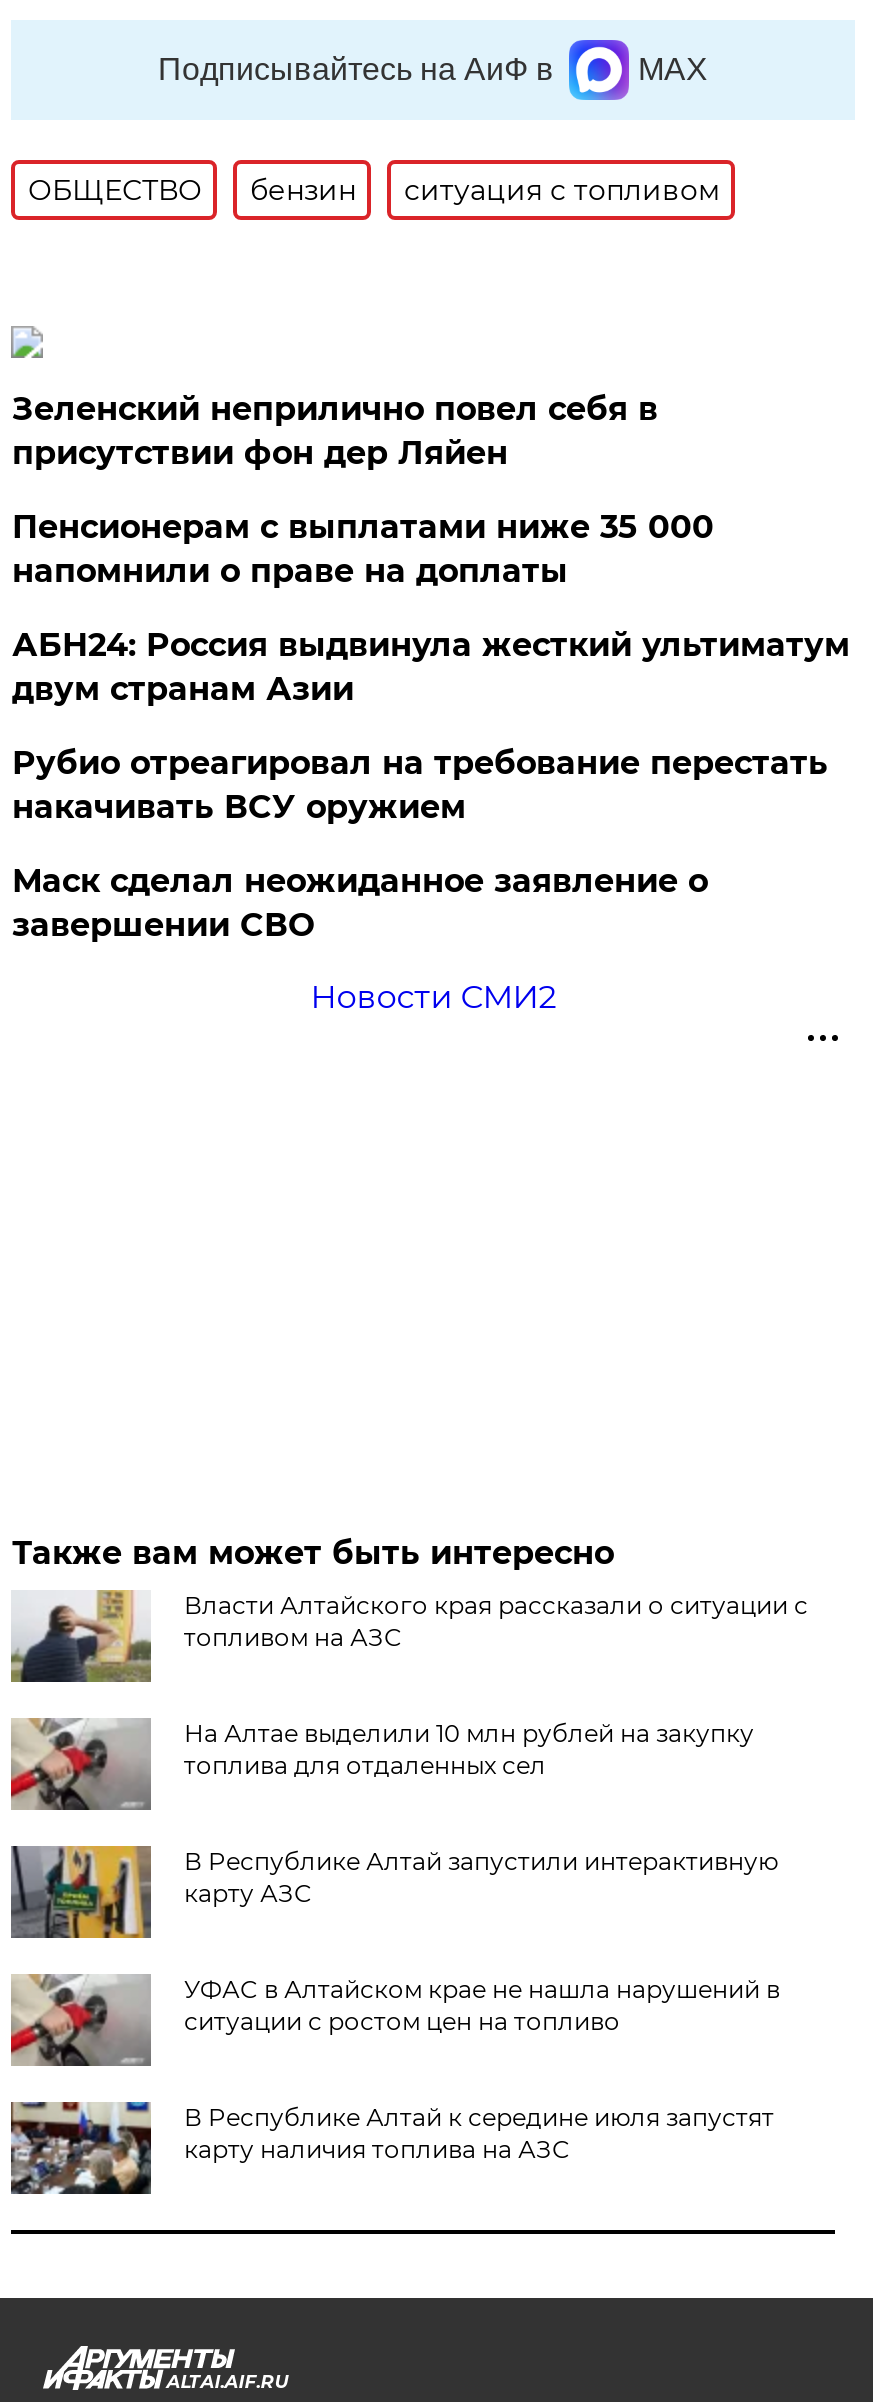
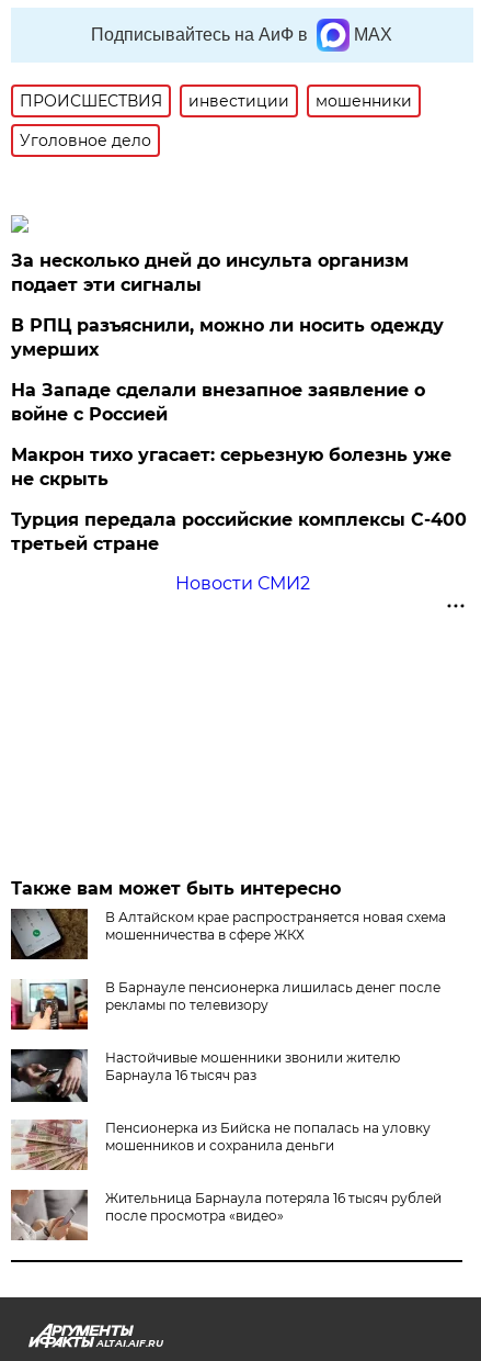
[28,172,720,208] ОБЩЕСТВО | бензин | ситуация с топливом -> [20,91,412,150] ПРОИСШЕСТВИЯ | инвестиции | мошенники | Уголовное дело
[12,390,850,944] Зеленский неприлично повел cебя в | присутствии фон дер Ляйен | Пенсионерам с выплатами ниже 35 000 | напомнили о праве на доплаты | АБН24: Россия выдвинула жесткий ультиматум | двум странам Азии | Рубио отреагировал на требование перестать | накачивать ВСУ оружием | Маск сделал неожиданное заявление о | завершении СВО -> [11,250,467,554] За несколько дней до инсульта организм | подает эти сигналы | В РПЦ разъяснили, можно ли носить одежду | умерших | На Западе сделали внезапное заявление о | войне с Россией | Макрон тихо угасает: серьезную болезнь уже | не скрыть | Турция передала российские комплексы С-400 | третьей стране
[9,1588,808,1684] [image] | Власти Алтайского края рассказали о ситуации с | топливом на АЗС -> [10,908,446,960] [image] | В Алтайском крае распространяется новая схема | мошенничества в сфере ЖКХ
[11,1716,754,1812] [image] | На Алтае выделили 10 млн рублей на закупку | топлива для отдаленных сел -> [11,979,441,1031] [image] | В Барнауле пенсионерка лишилась денег после | рекламы по телевизору
[9,1844,778,1942] [image] | В Республике Алтай запустили интерактивную | карту АЗС -> [10,1048,400,1103] [image] | Настойчивые мошенники звонили жителю | Барнаула 16 тысяч раз
[9,1974,780,2068] [image] | УФАС в Алтайском крае не нашла нарушений в | ситуации с ростом цен на топливо -> [11,1120,431,1171] [image] | Пенсионерка из Бийска не попалась на уловку | мошенников и сохранила деньги
[9,2100,774,2196] [image] | В Республике Алтай к середине июля запустят | карту наличия топлива на АЗС -> [10,1189,442,1241] [image] | Жительница Барнаула потеряла 16 тысяч рублей | после просмотра «видео»

